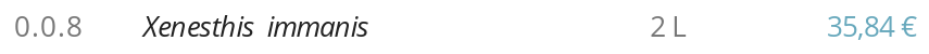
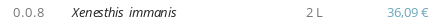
[827,7,918,46] 35,84 € -> [387,3,429,21] 36,09 €

